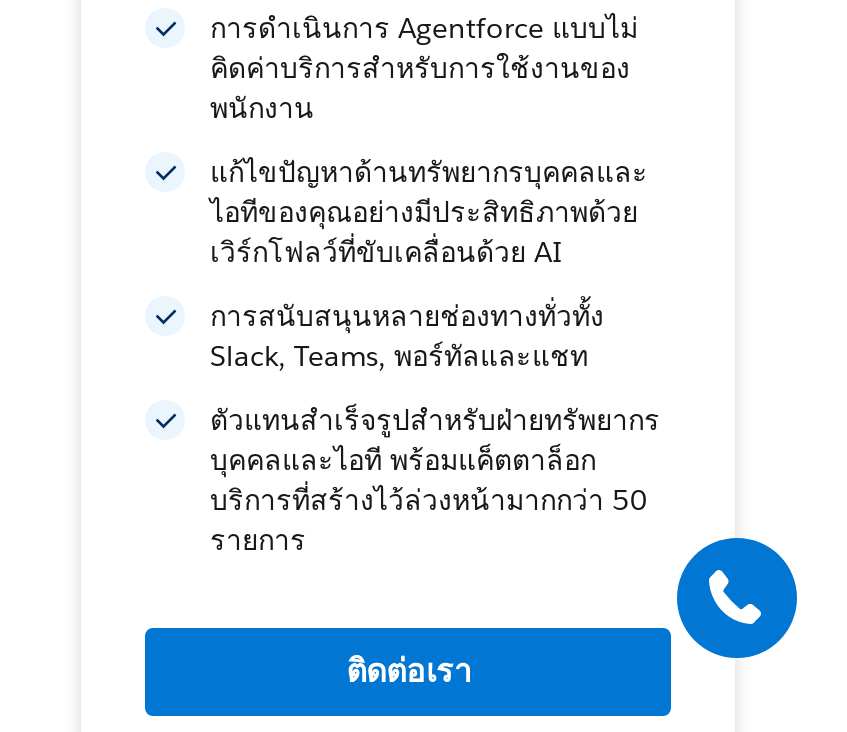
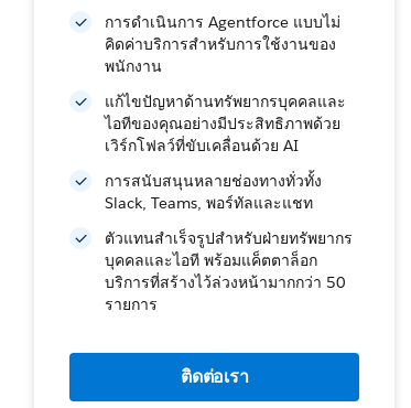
[675,536,799,660] [image] -> none

